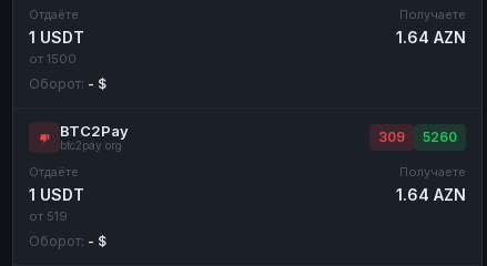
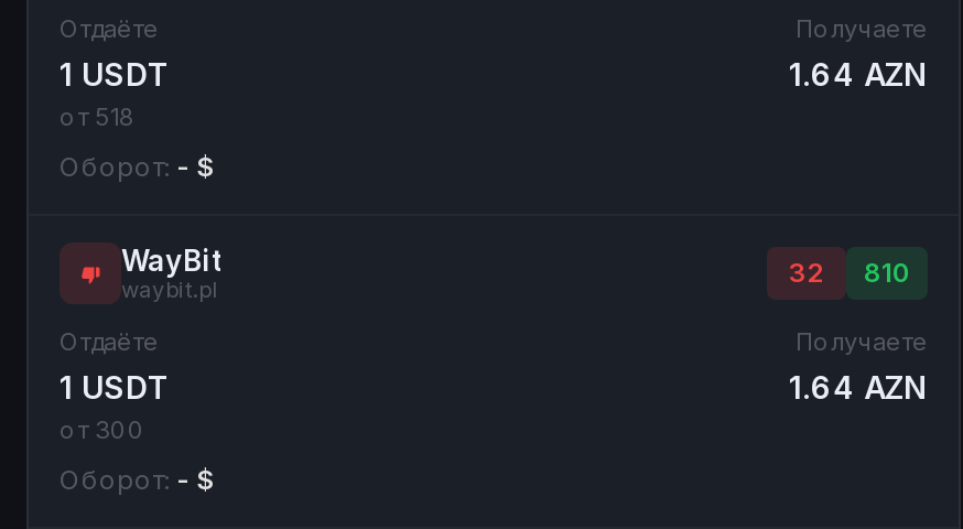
[29,50,77,66] от 1500 -> [59,100,137,131] от 518
[60,122,129,152] BTC2Pay | btc2pay.org -> [121,242,220,302] WayBit | waybit.pl
[378,128,457,145] 309 | 5260 -> [789,255,910,288] 32 | 810
[29,208,68,223] от 519 -> [59,413,145,444] от 300

